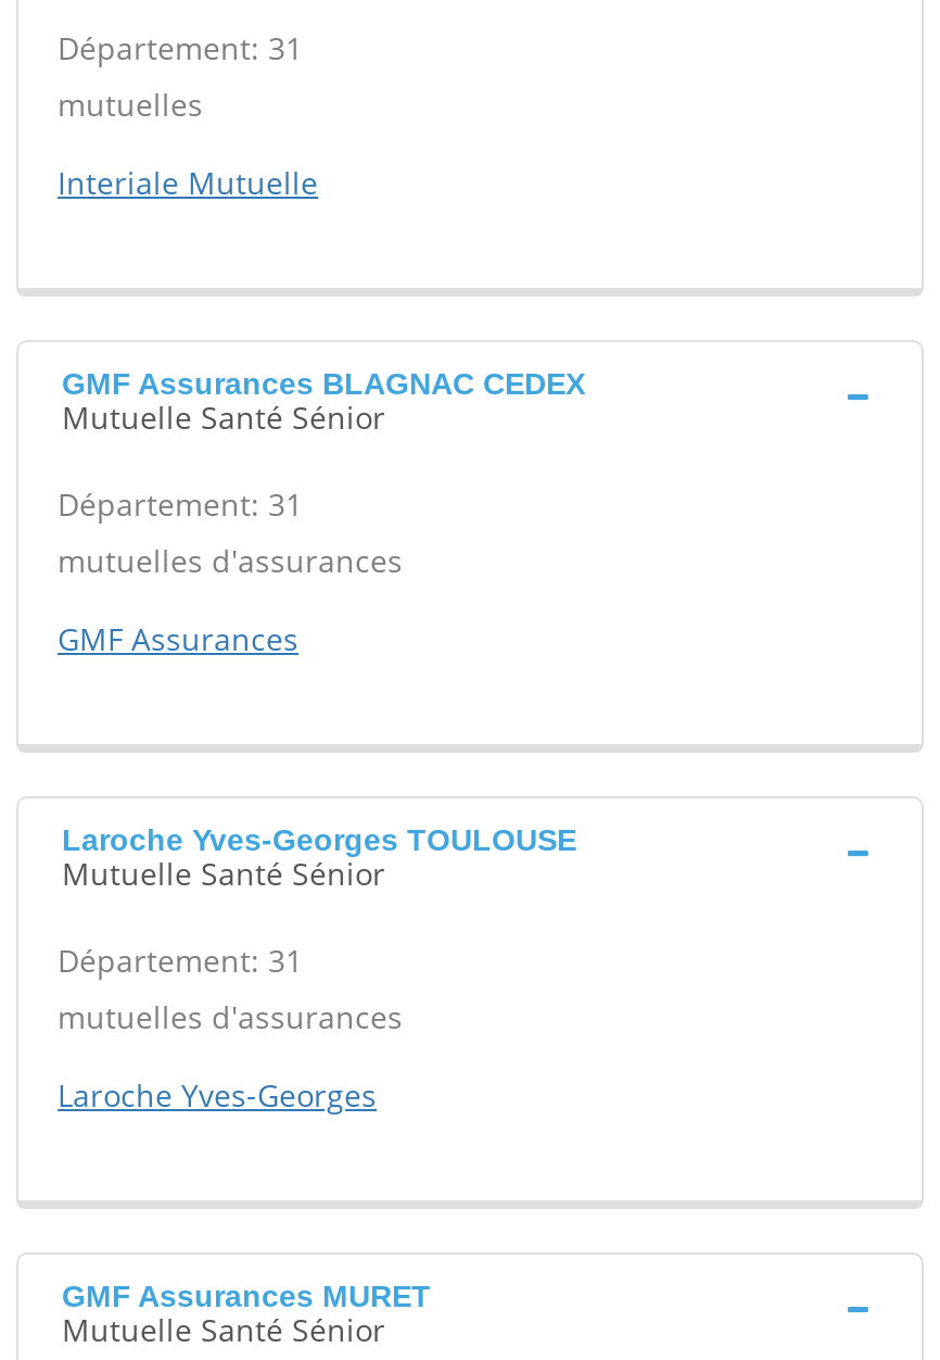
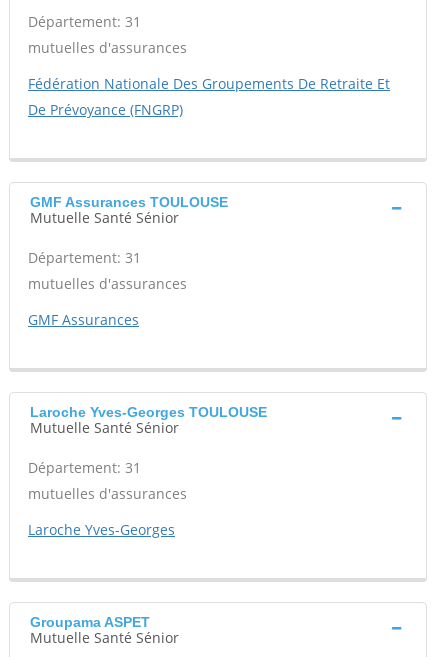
[58,84,203,125] mutuelles -> [28,38,187,57] mutuelles d'assurances
[58,162,318,203] Interiale Mutuelle -> [28,74,390,119] Fédération Nationale Des Groupements De Retraite Et | De Prévoyance (FNGRP)
[62,366,585,401] GMF Assurances BLAGNAC CEDEX -> [30,194,228,210] GMF Assurances TOULOUSE
[62,1279,431,1313] GMF Assurances MURET -> [30,614,150,630] Groupama ASPET

